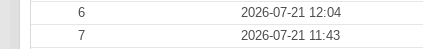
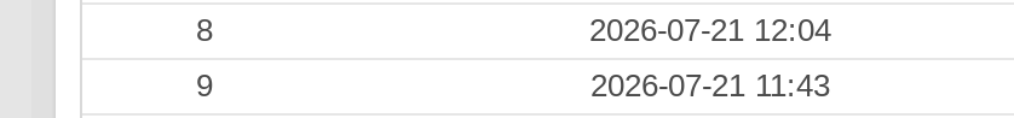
[78,5,85,20] 6 -> [196,12,213,48] 8
[78,28,85,43] 7 -> [196,67,213,104] 9

